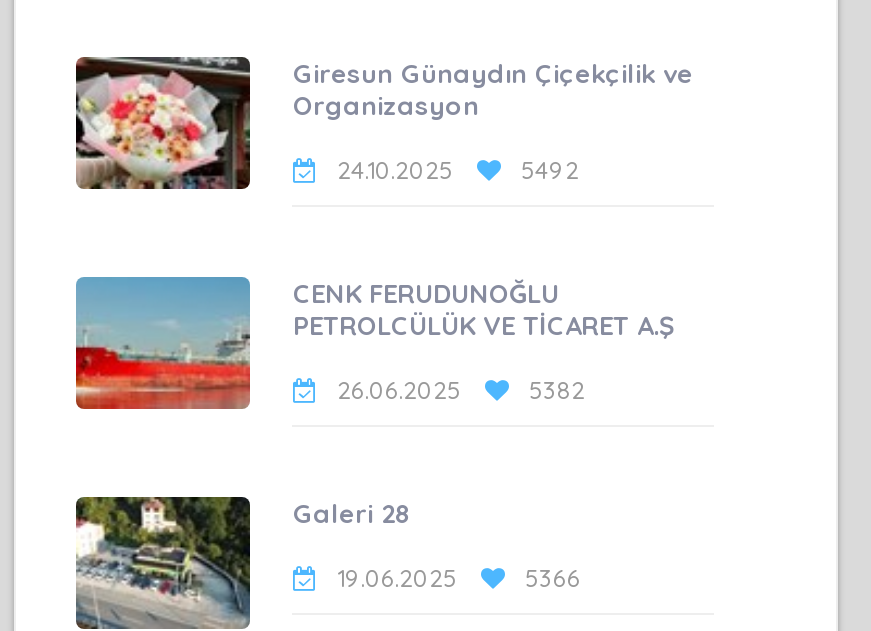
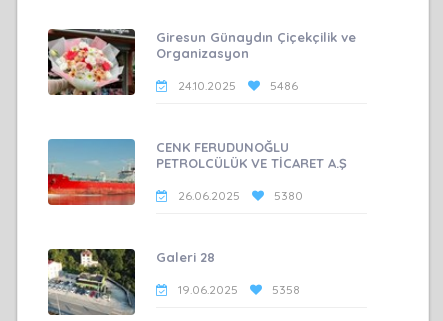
[337,155,579,185] 24.10.2025 5492 -> [178,78,298,93] 24.10.2025 5486
[337,375,585,405] 26.06.2025 5382 -> [178,188,303,203] 26.06.2025 5380
[337,563,581,593] 19.06.2025 5366 -> [178,282,300,297] 19.06.2025 5358

